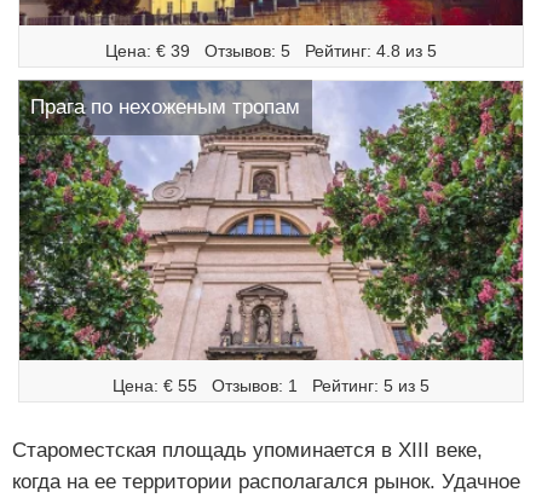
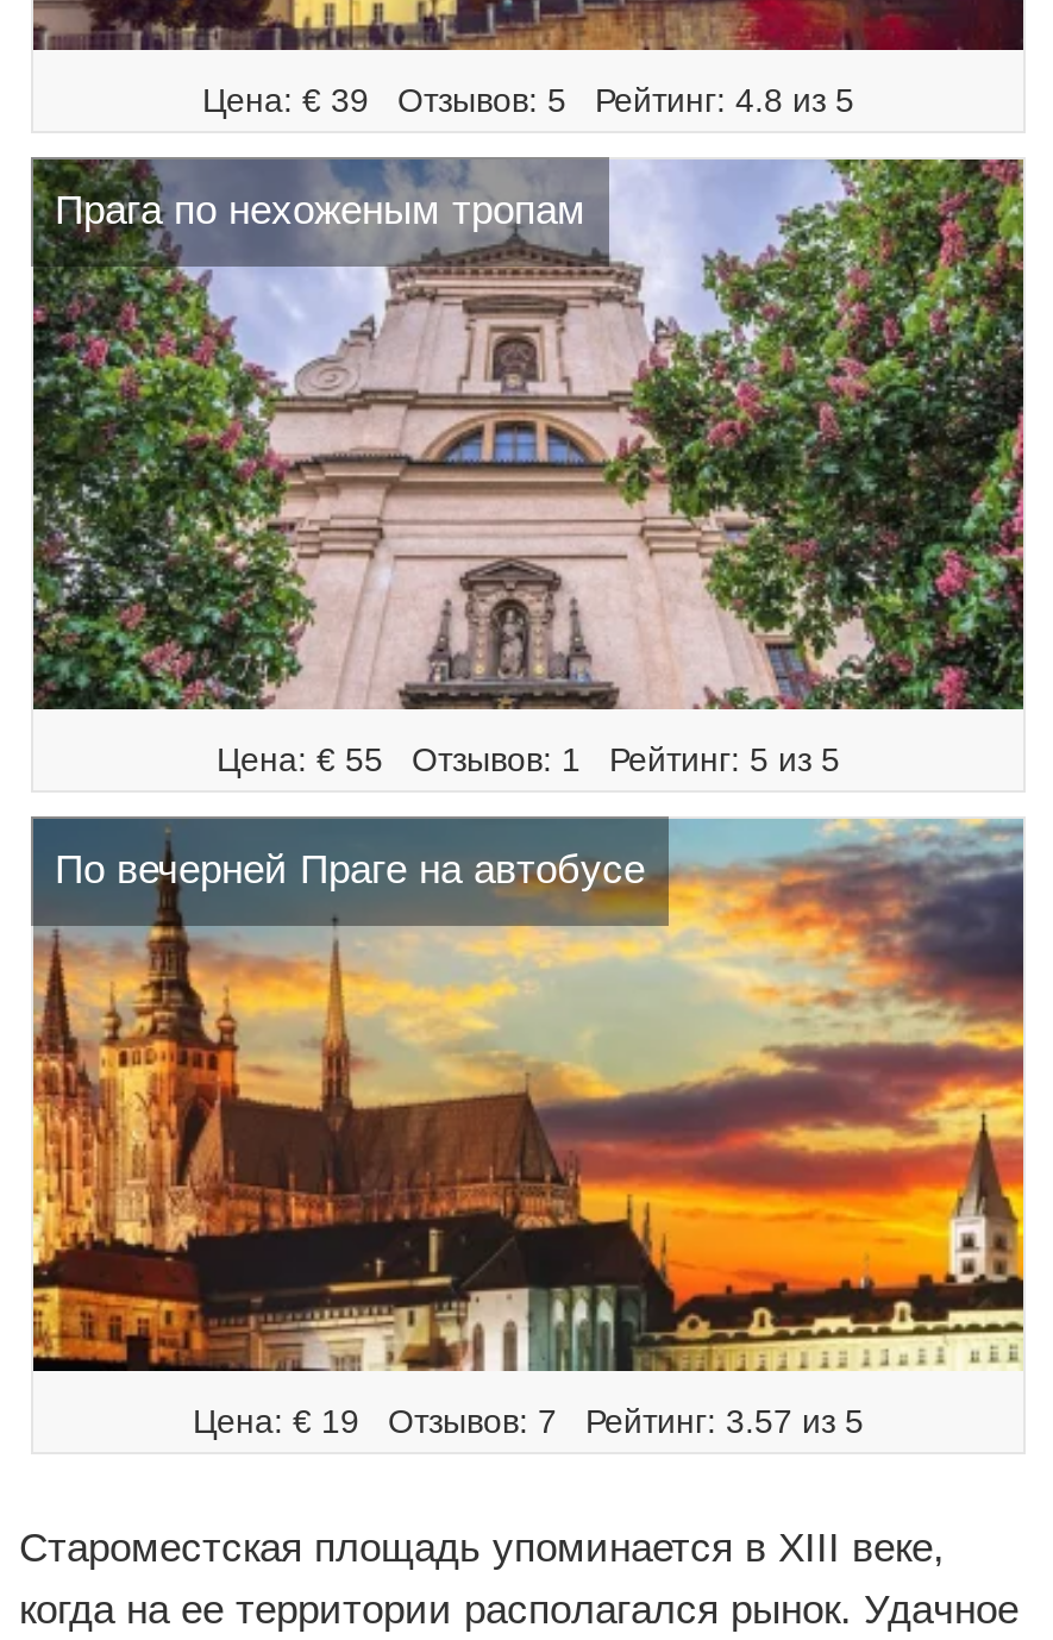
none -> [31,816,1026,1373] [image] | По вечерней Праге на автобусе
none -> [193,1401,864,1439] Цена: € 19 Отзывов: 7 Рейтинг: 3.57 из 5

